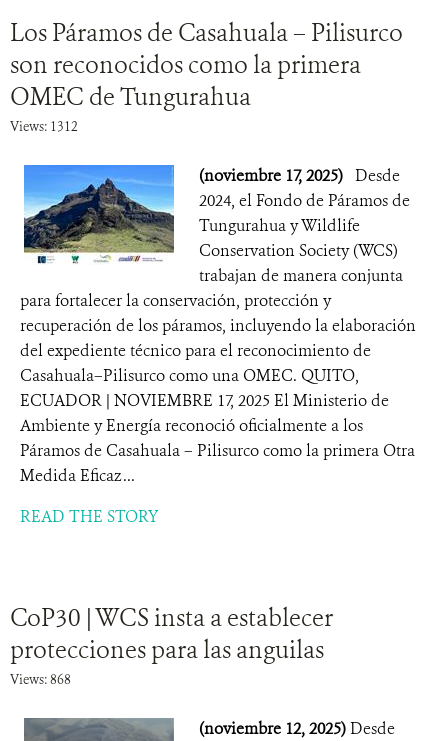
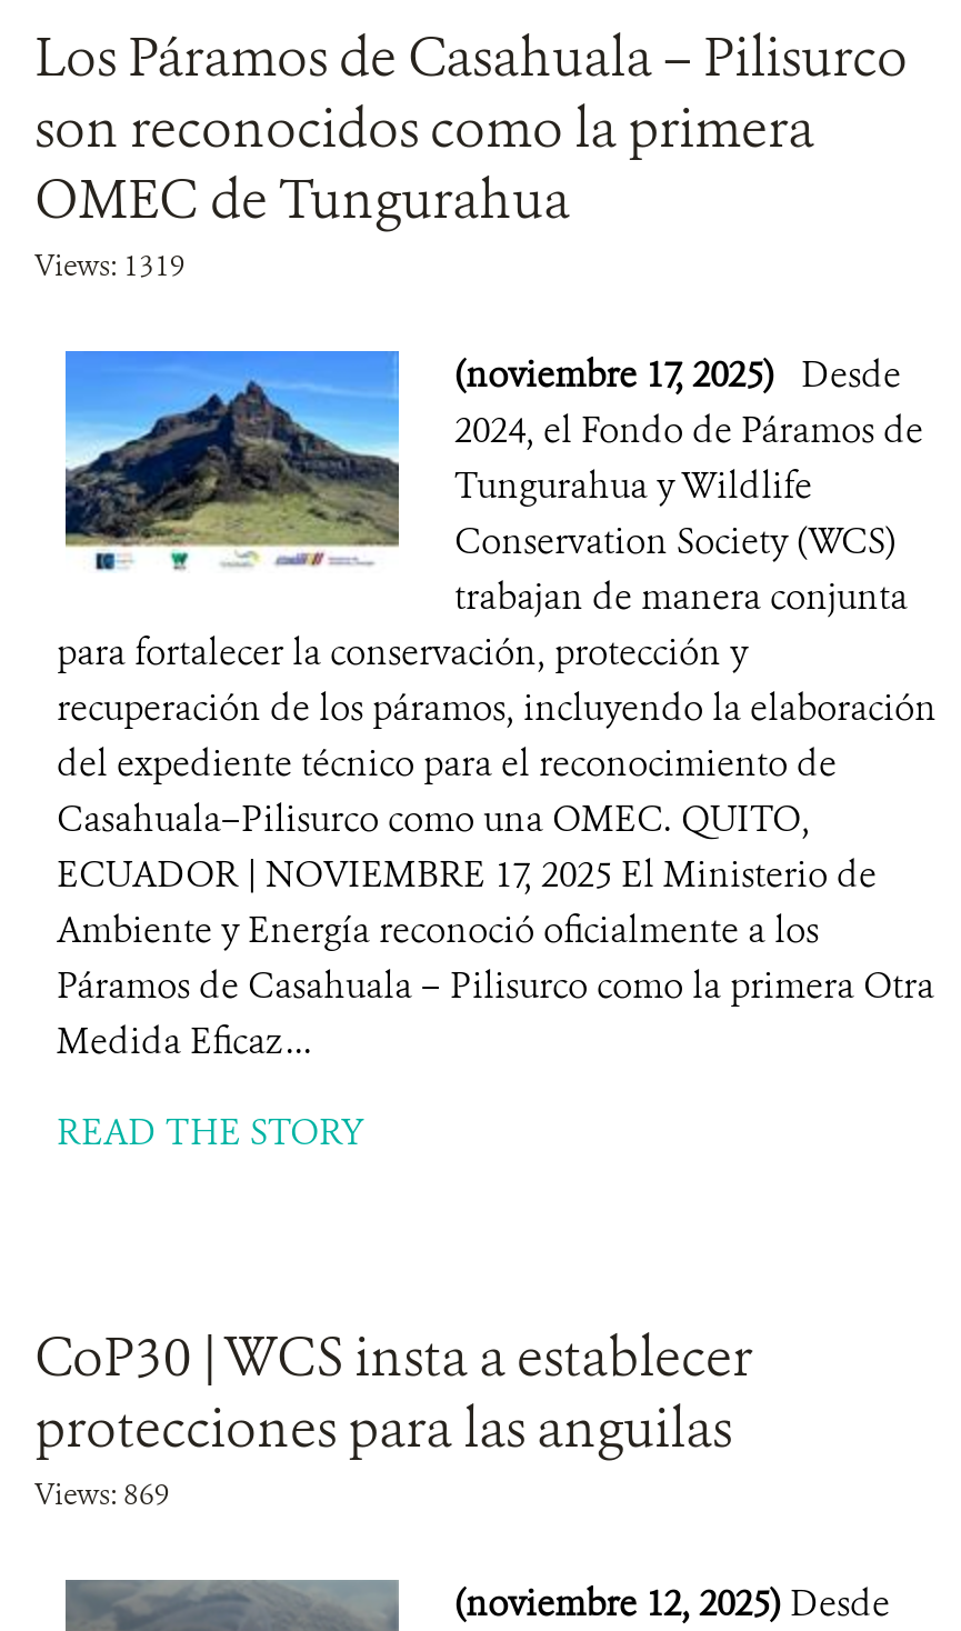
[10,118,78,135] Views: 1312 -> [34,247,186,284] Views: 1319
[10,671,71,688] Views: 868 -> [34,1475,170,1513] Views: 869

